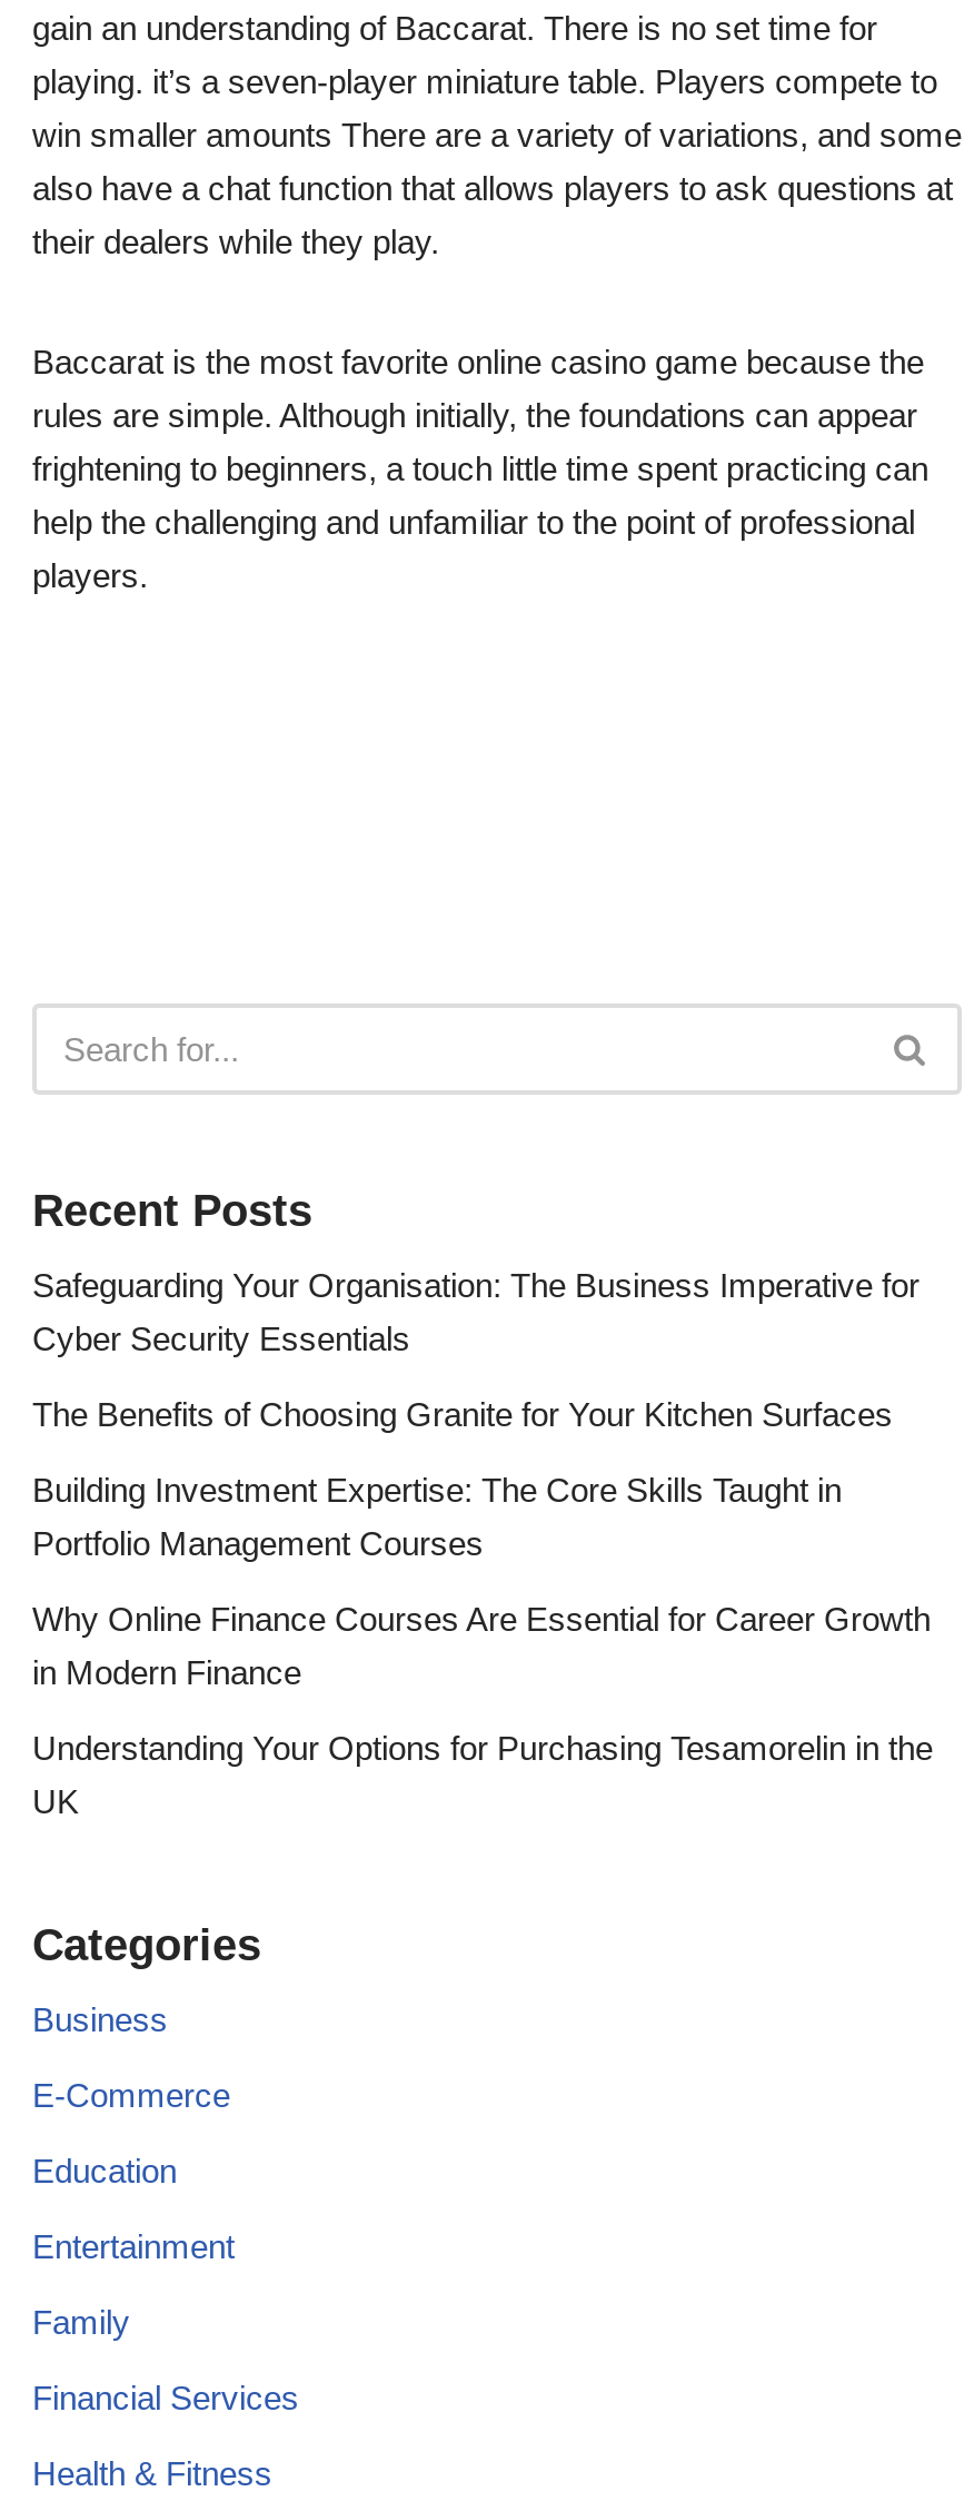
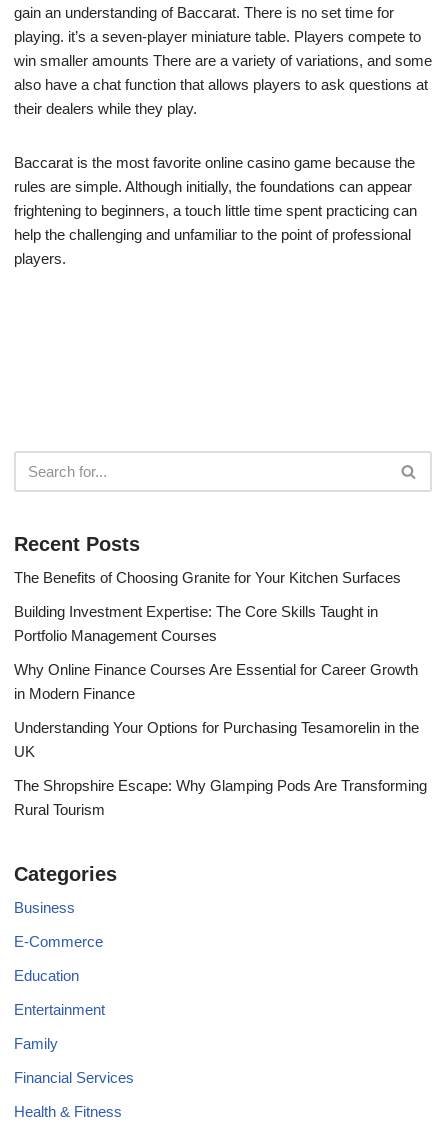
[32,1266,920,1357] Safeguarding Your Organisation: The Business Imperative for | Cyber Security Essentials -> none
moved [32,1395,933,1820] -> [14,569,419,760]: The Benefits of Choosing Granite for Your Kitchen Surfaces | Building Investment Expertise: The Core Skills Taught in | Portfolio Management Courses | Why Online Finance Courses Are Essential for Career Growth | in Modern Finance | Understanding Your Options for Purchasing Tesamorelin in the | UK
none -> [14,777,427,818] The Shropshire Escape: Why Glamping Pods Are Transforming | Rural Tourism

